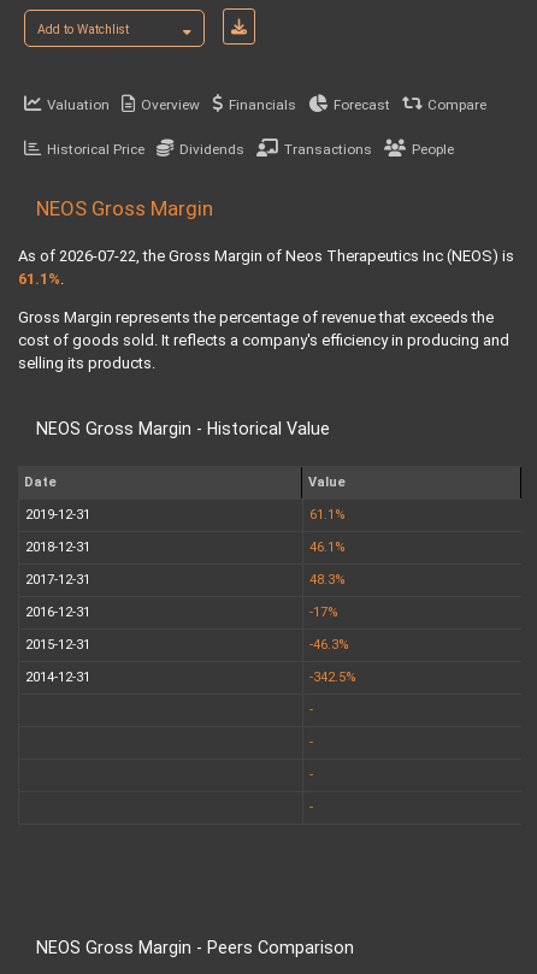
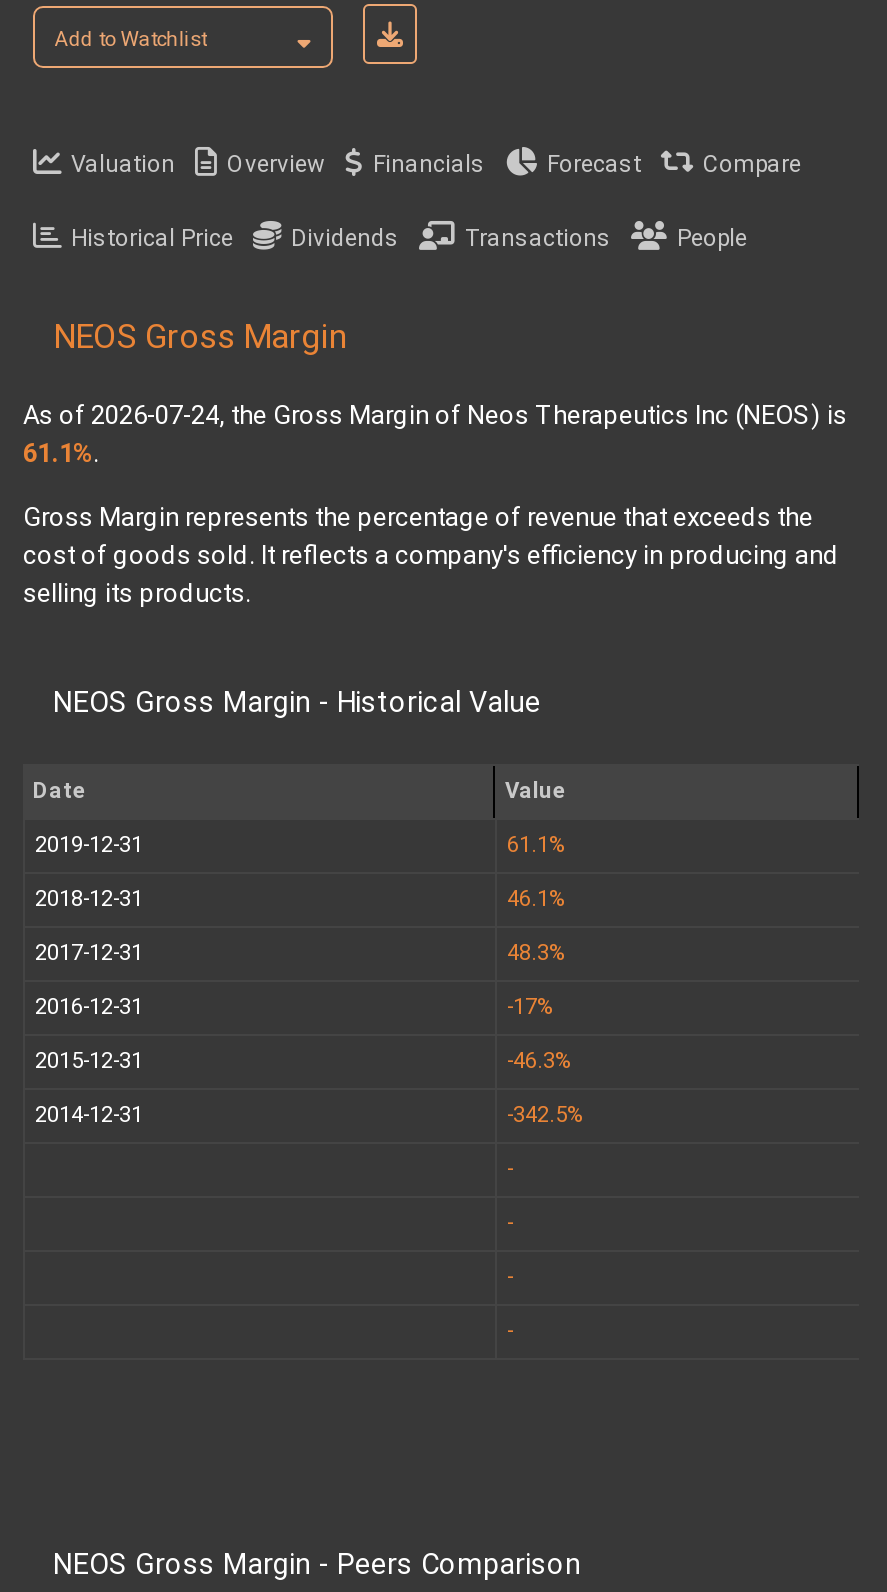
[18,247,514,265] As of 2026-07-22, the Gross Margin of Neos Therapeutics Inc (NEOS) is -> [23,400,847,430] As of 2026-07-24, the Gross Margin of Neos Therapeutics Inc (NEOS) is

